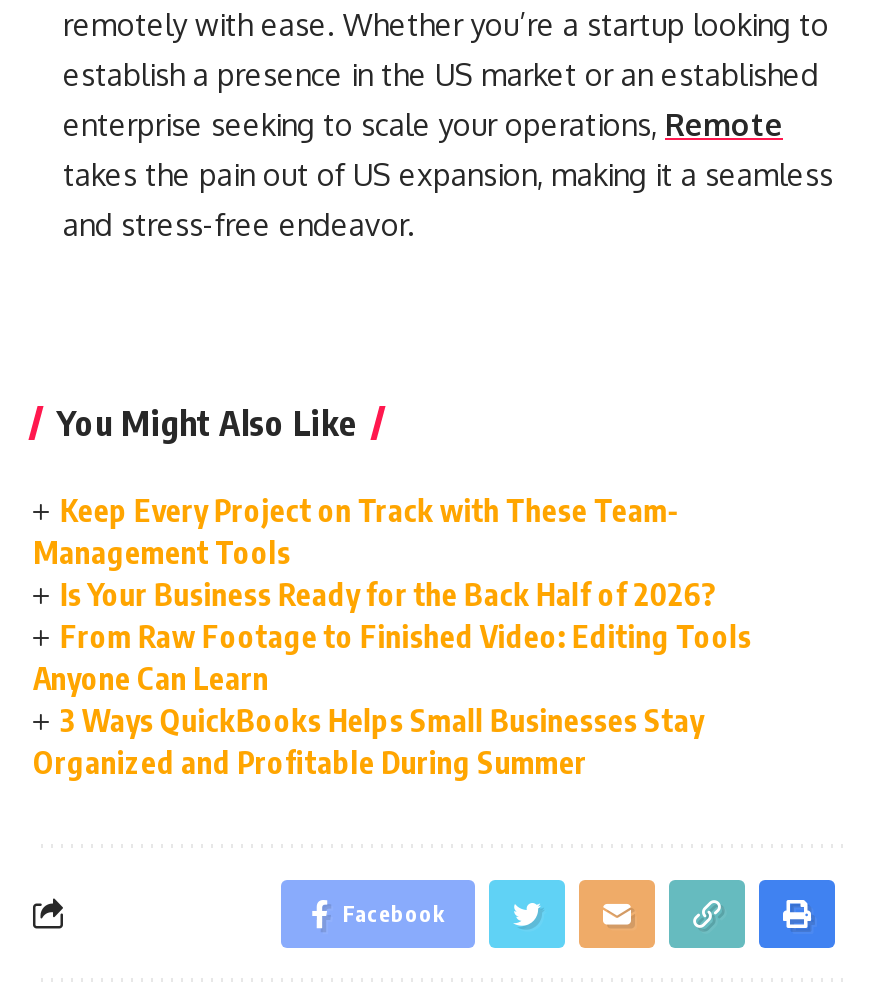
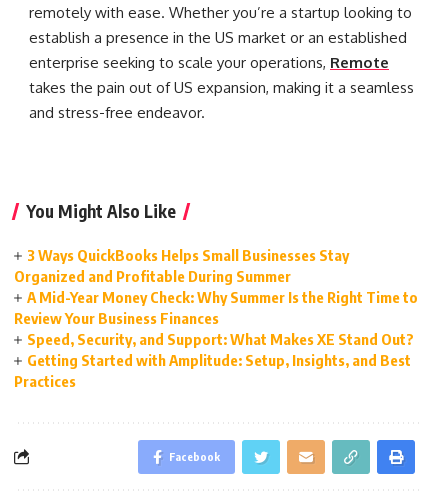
[33,491,752,695] Keep Every Project on Track with These Team- | Management Tools | Is Your Business Ready for the Back Half of 2026? | From Raw Footage to Finished Video: Editing Tools | Anyone Can Learn -> none
moved [33,701,704,779] -> [14,245,349,284]: 3 Ways QuickBooks Helps Small Businesses Stay | Organized and Profitable During Summer
none -> [14,287,418,389] A Mid-Year Money Check: Why Summer Is the Right Time to | Review Your Business Finances | Speed, Security, and Support: What Makes XE Stand Out? | Getting Started with Amplitude: Setup, Insights, and Best | Practices

